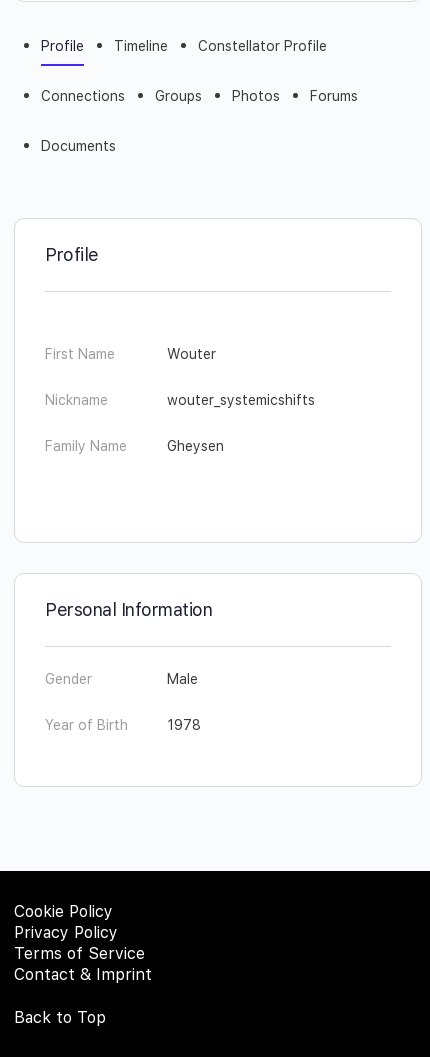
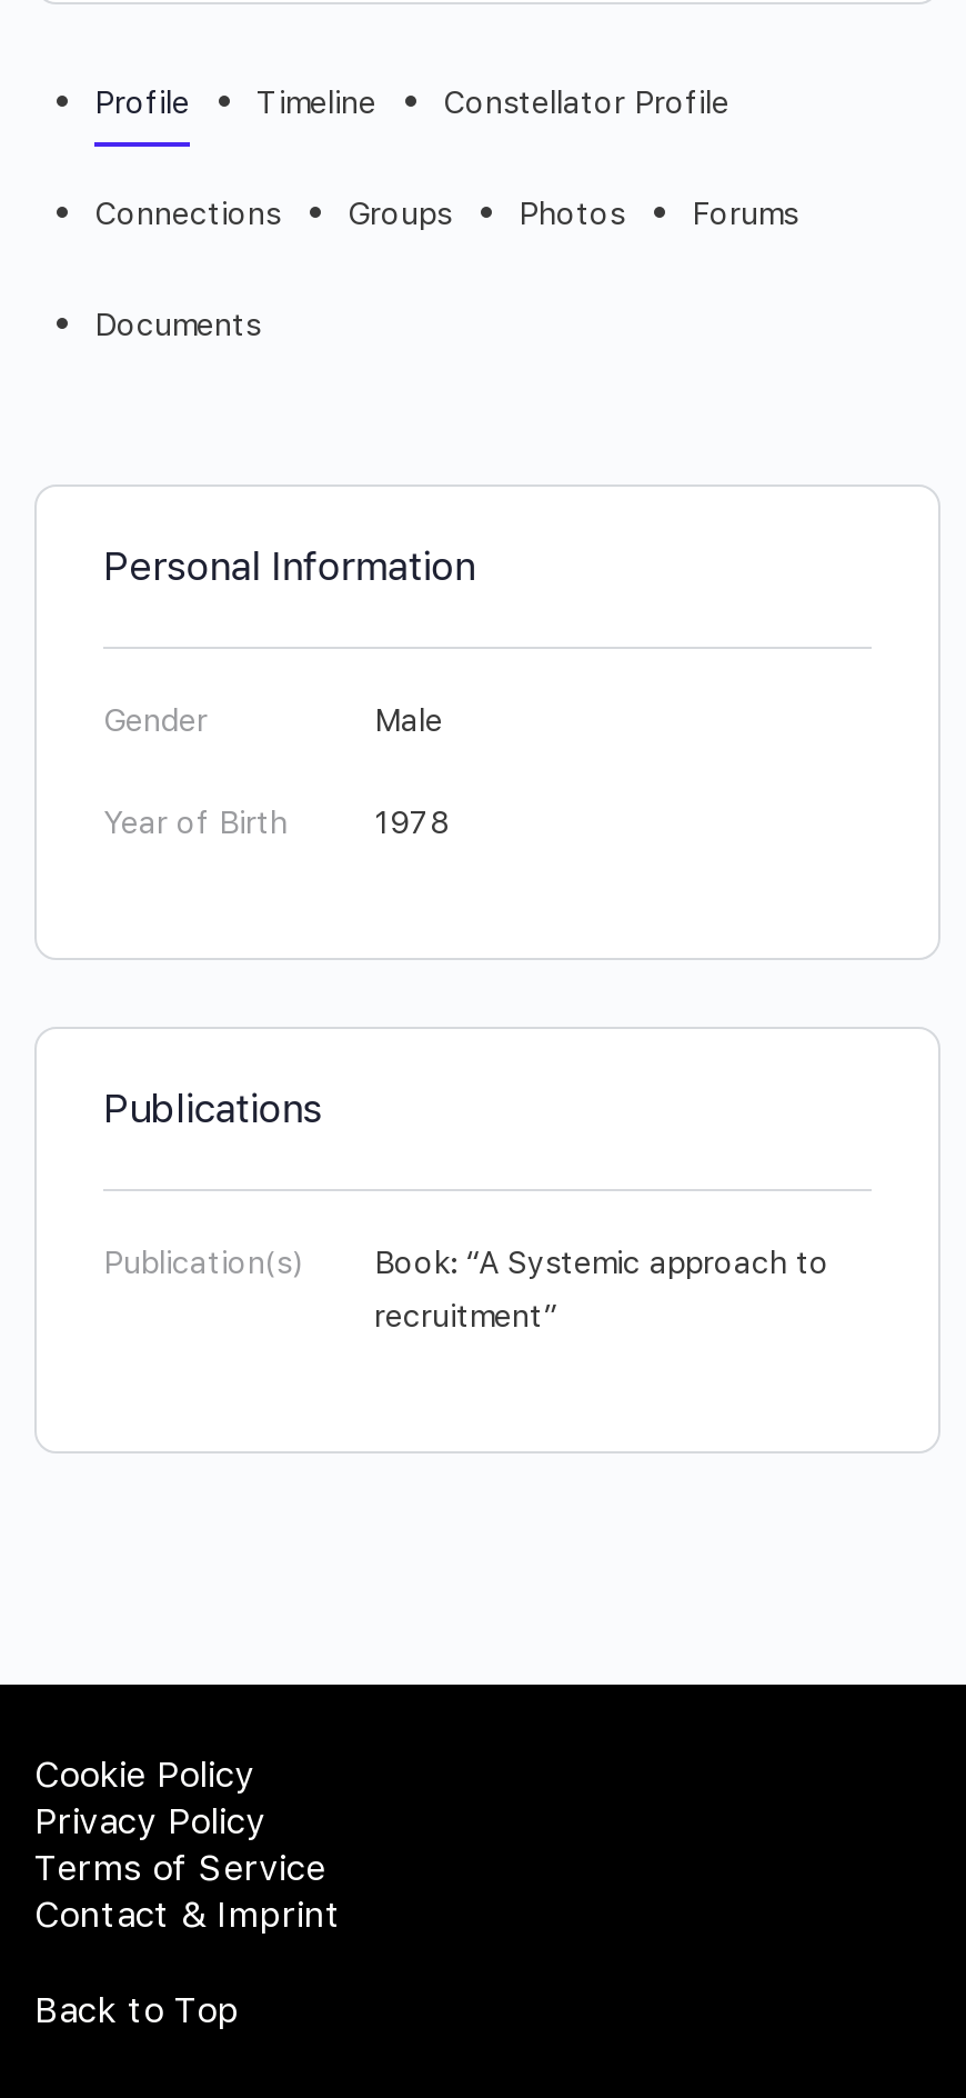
[45,244,99,265] Profile -> none
[45,346,315,454] First Name | Wouter | Nickname | wouter_systemicshifts | Family Name | Gheysen -> none
moved [45,599,212,733] -> [103,542,475,840]: Personal Information | Gender | Male | Year of Birth | 1978
none -> [103,1085,829,1333] Publications | Publication(s) | Book: “A Systemic approach to | recruitment”

